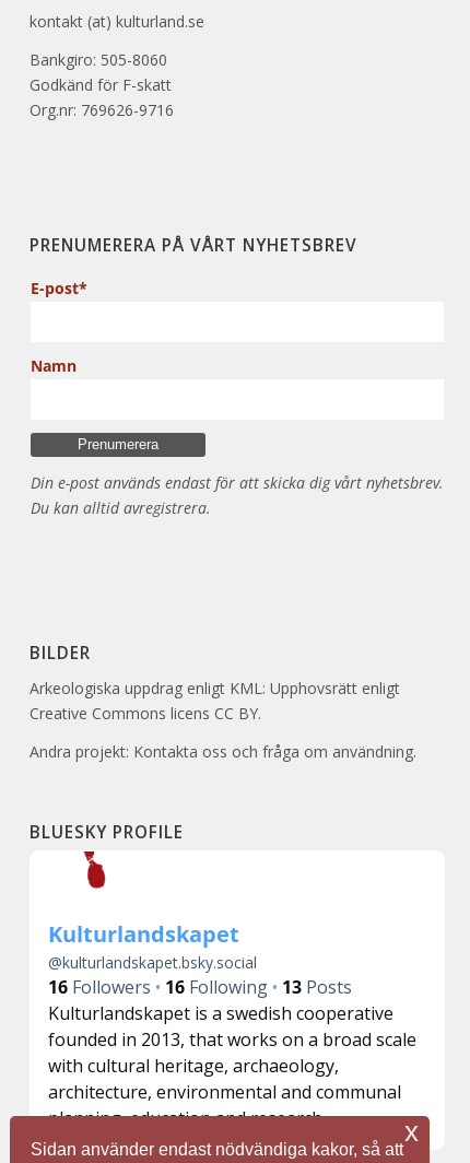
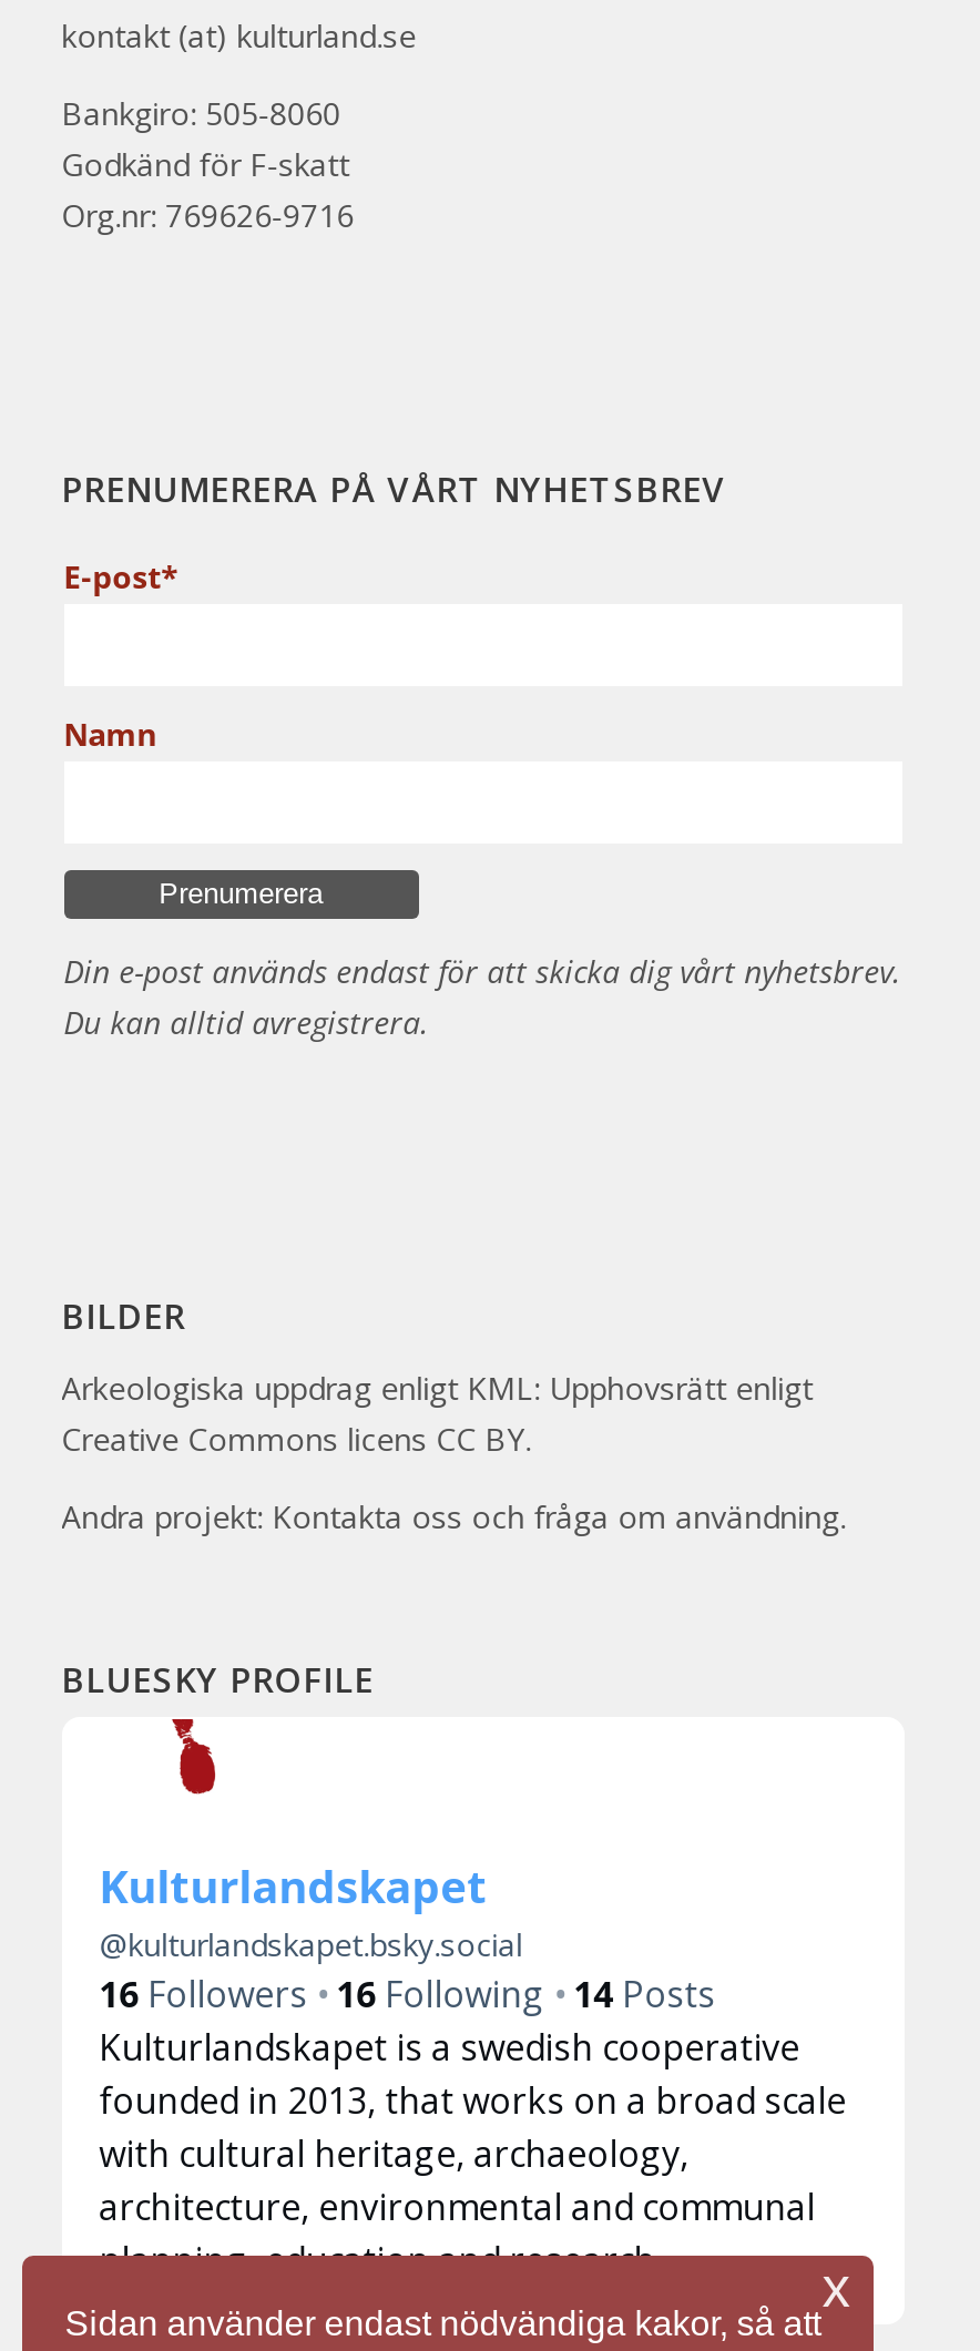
[48,975,352,999] 16 Followers 16 Following 13 Posts -> [99,1969,715,2018] 16 Followers 16 Following 14 Posts

